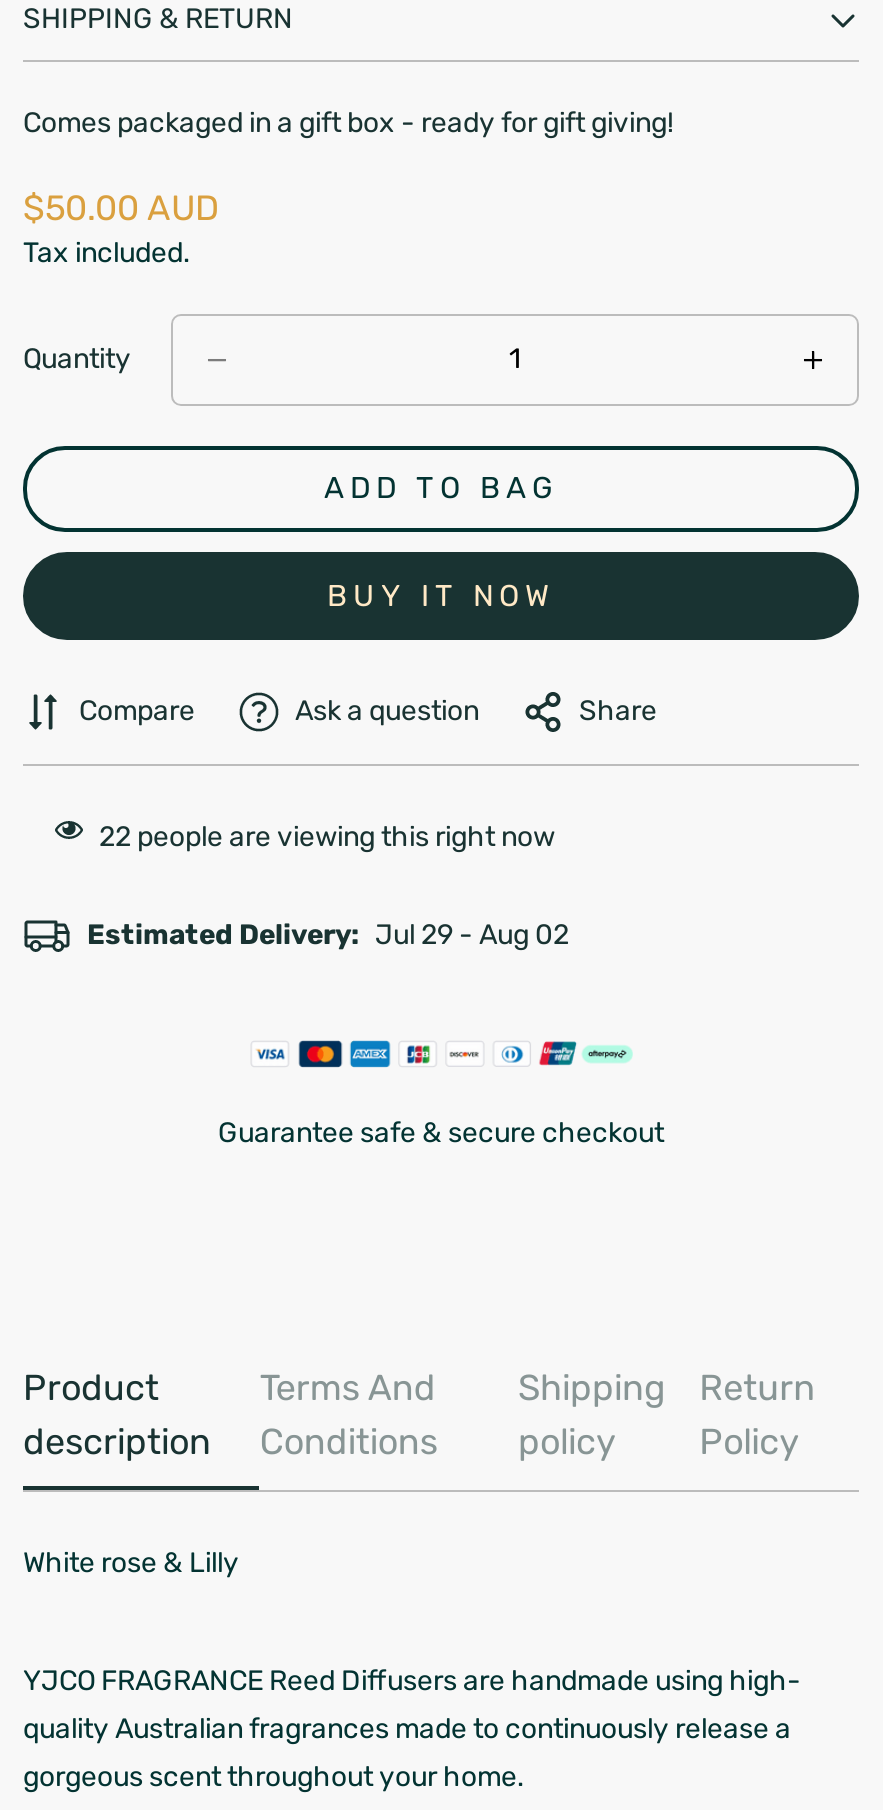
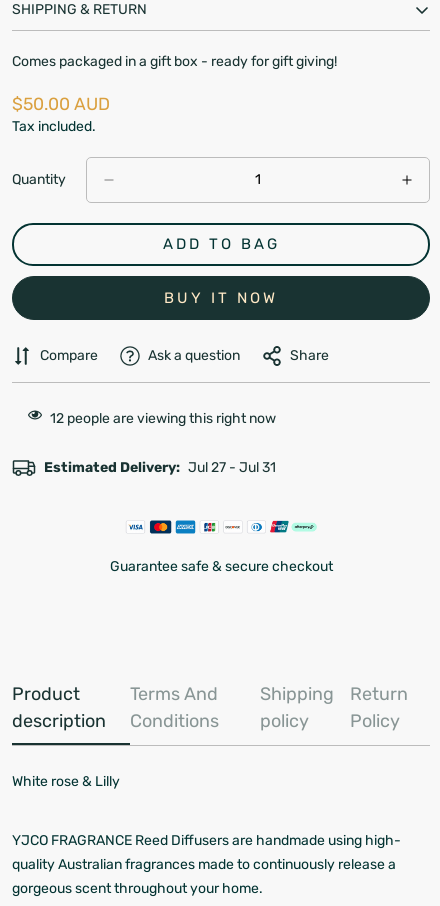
[99,821,555,855] 22 people are viewing this right now -> [50,410,276,427] 12 people are viewing this right now
[87,918,569,952] Estimated Delivery: Jul 29 - Aug 02 -> [44,459,276,476] Estimated Delivery: Jul 27 - Jul 31

